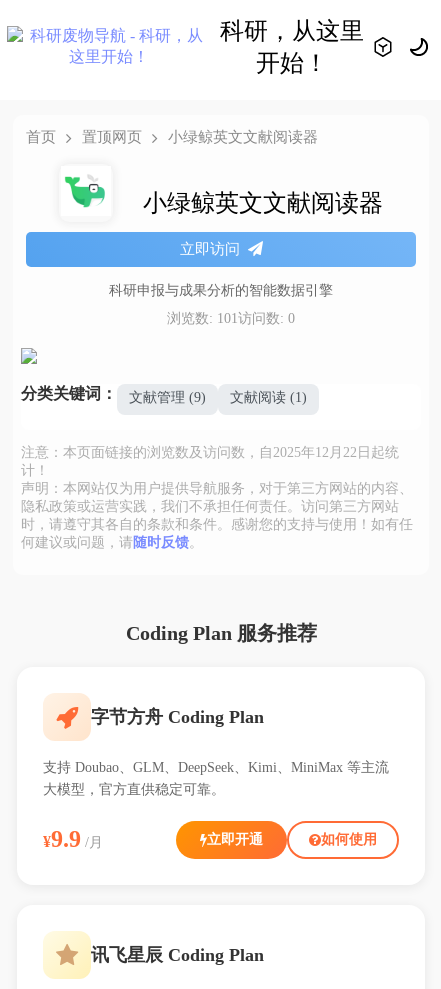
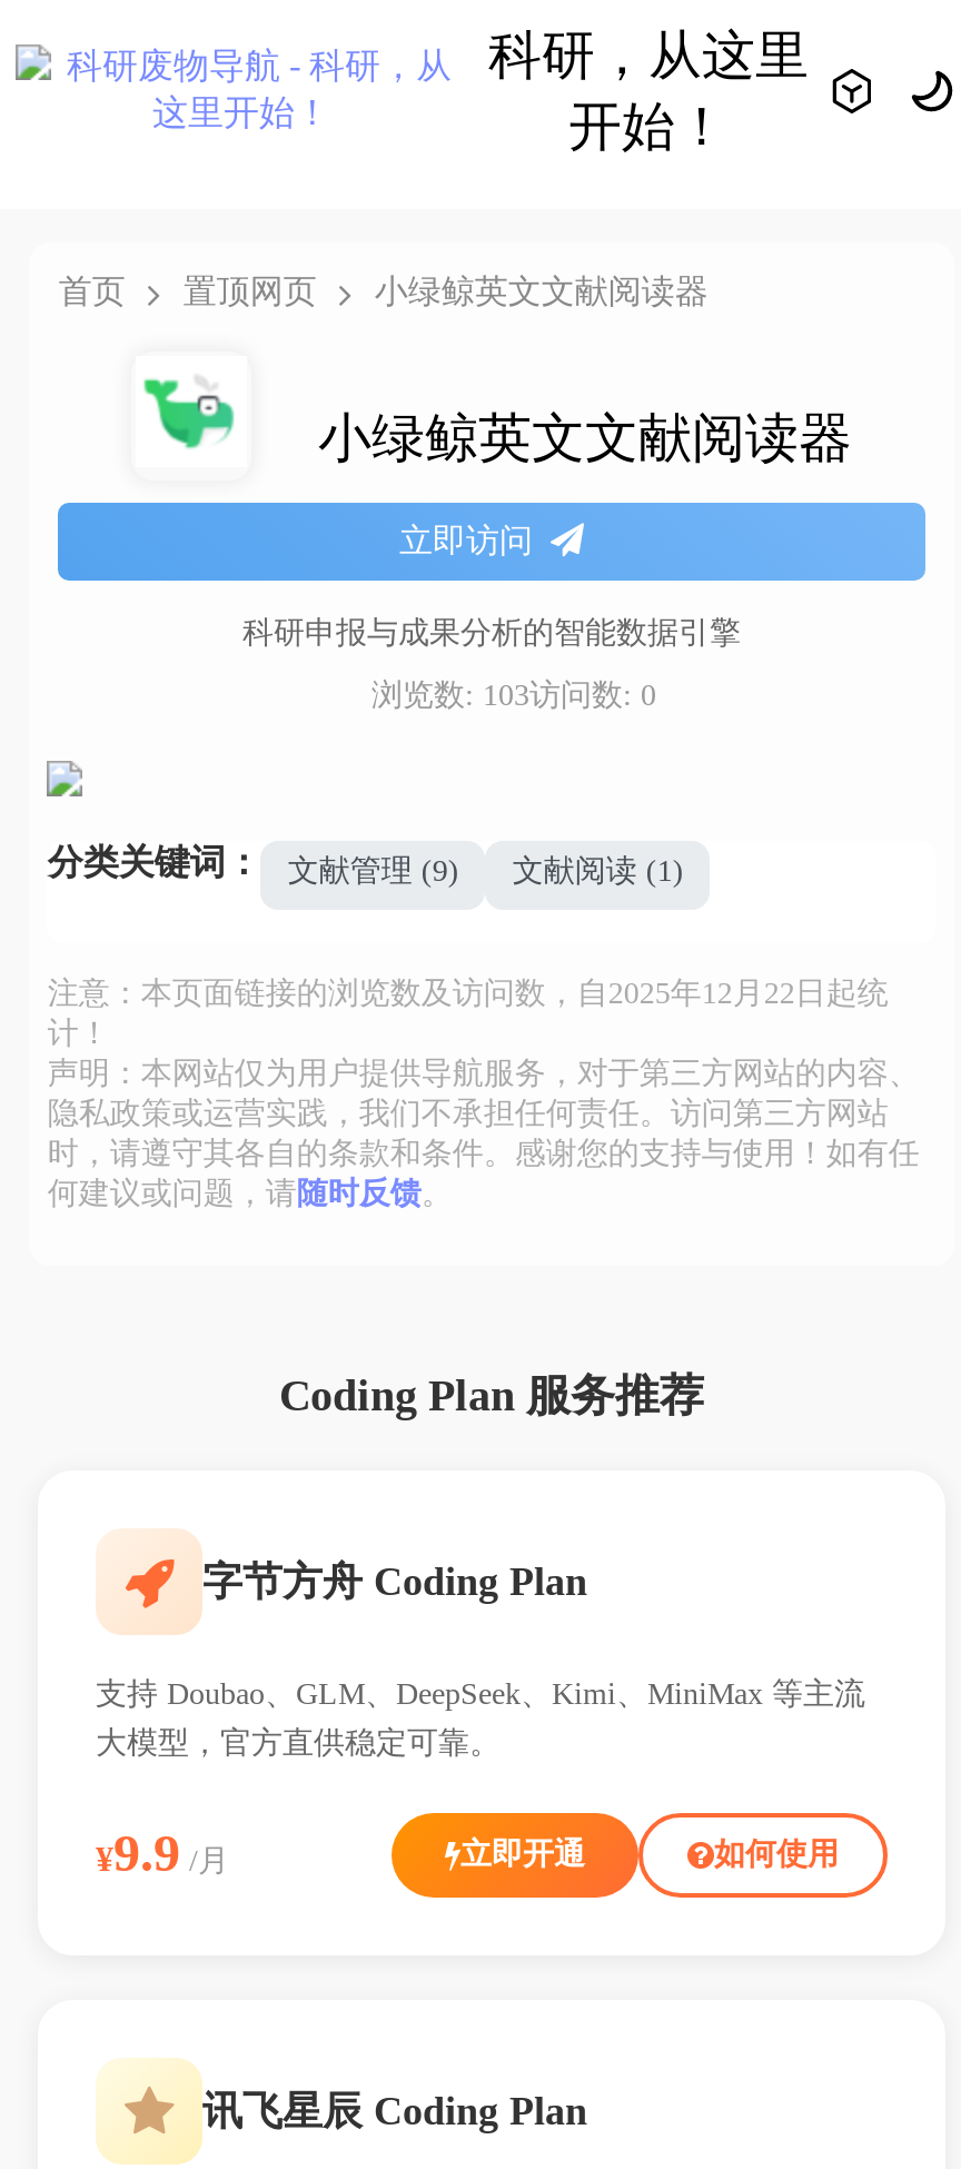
[167,311,295,326] 浏览数: 101访问数: 0 -> [371,680,656,713] 浏览数: 103访问数: 0

